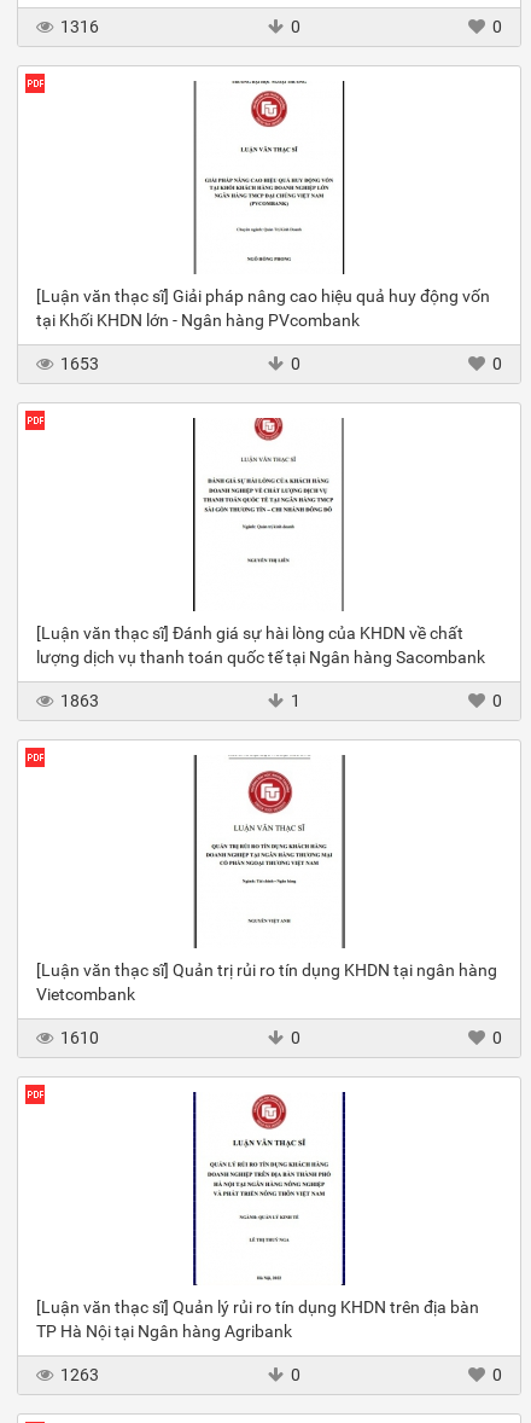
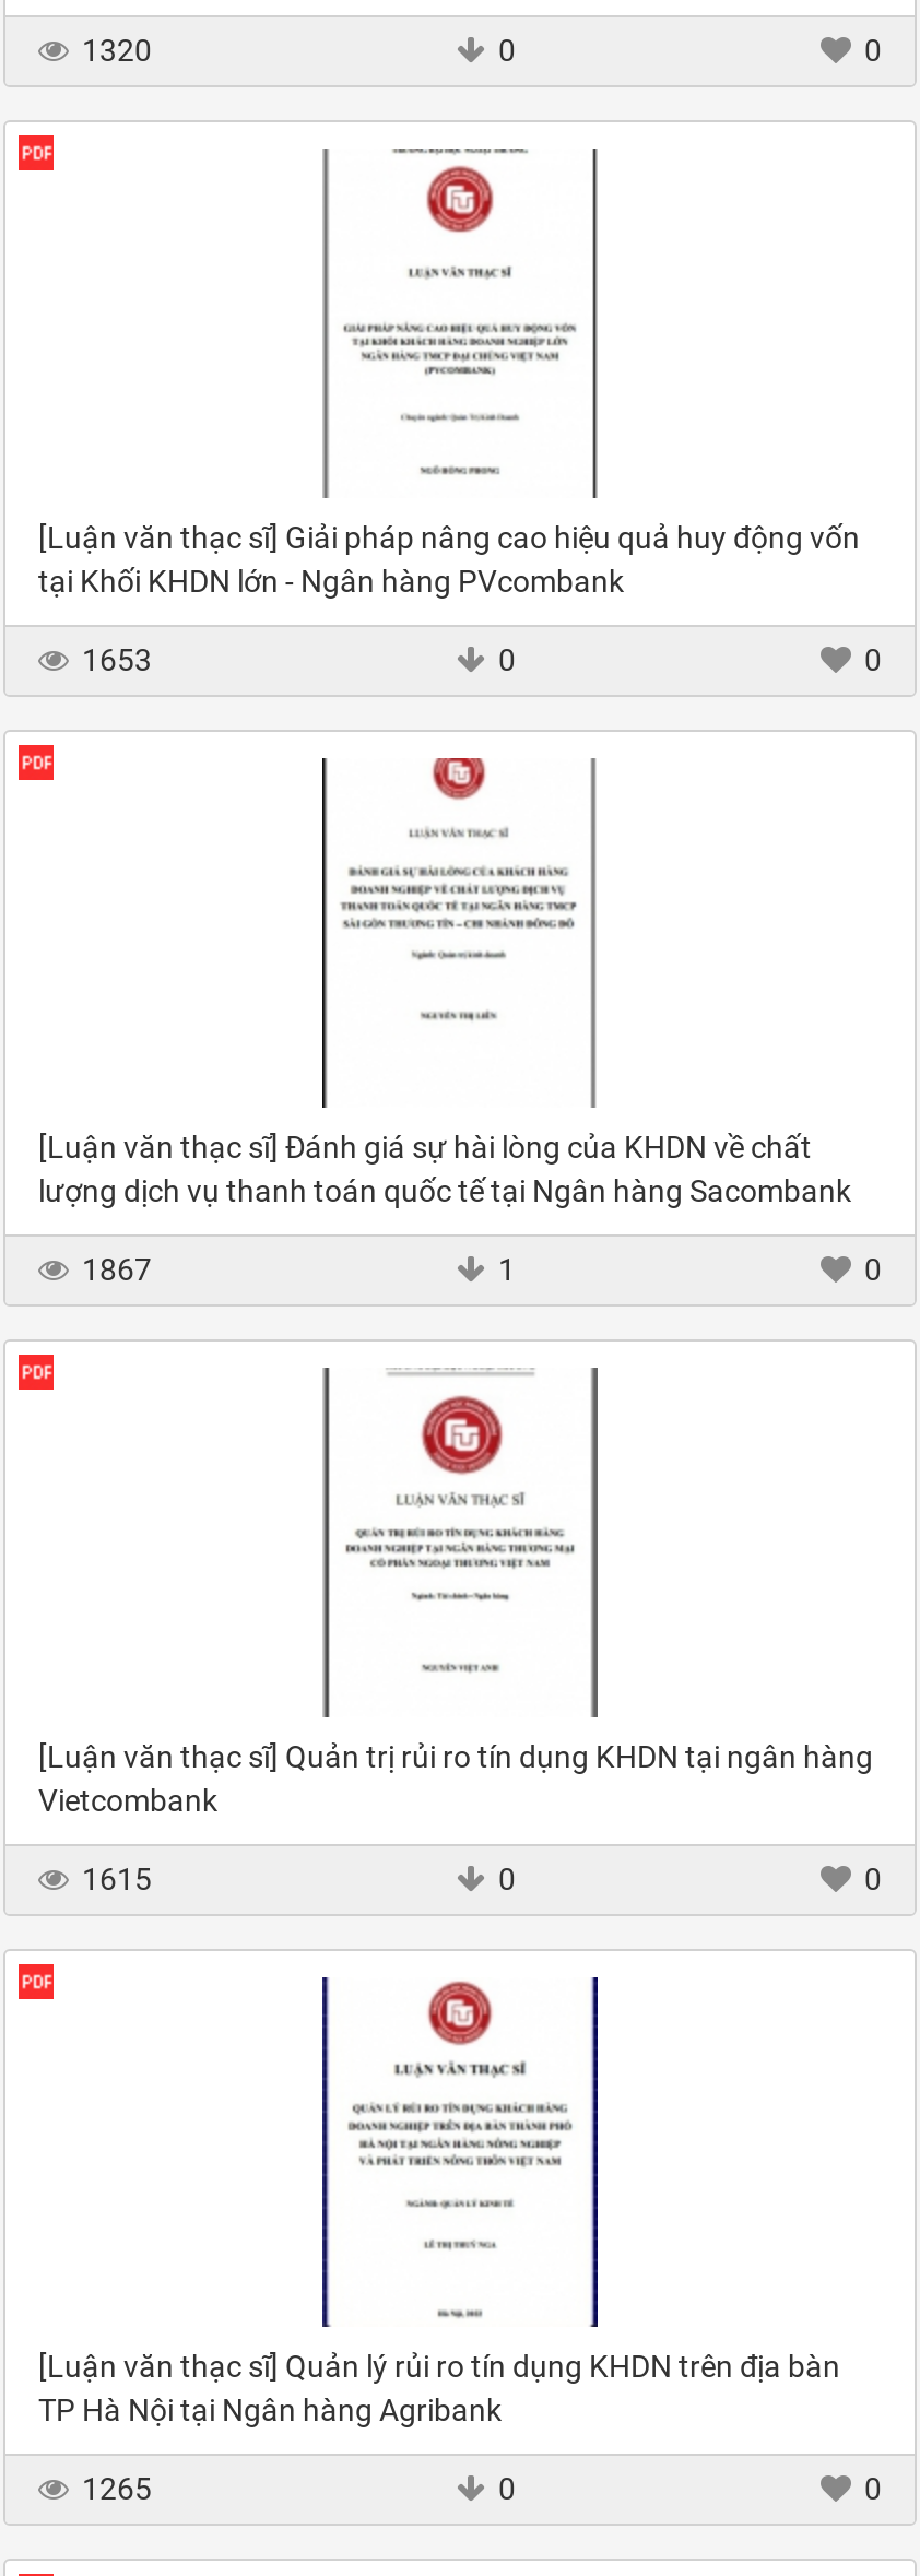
[57,17,99,37] 1316 -> [75,34,152,69] 1320
[57,691,99,711] 1863 -> [75,1253,152,1288] 1867
[57,1028,99,1048] 1610 -> [75,1862,152,1897] 1615
[57,1366,99,1385] 1263 -> [75,2472,152,2507] 1265

